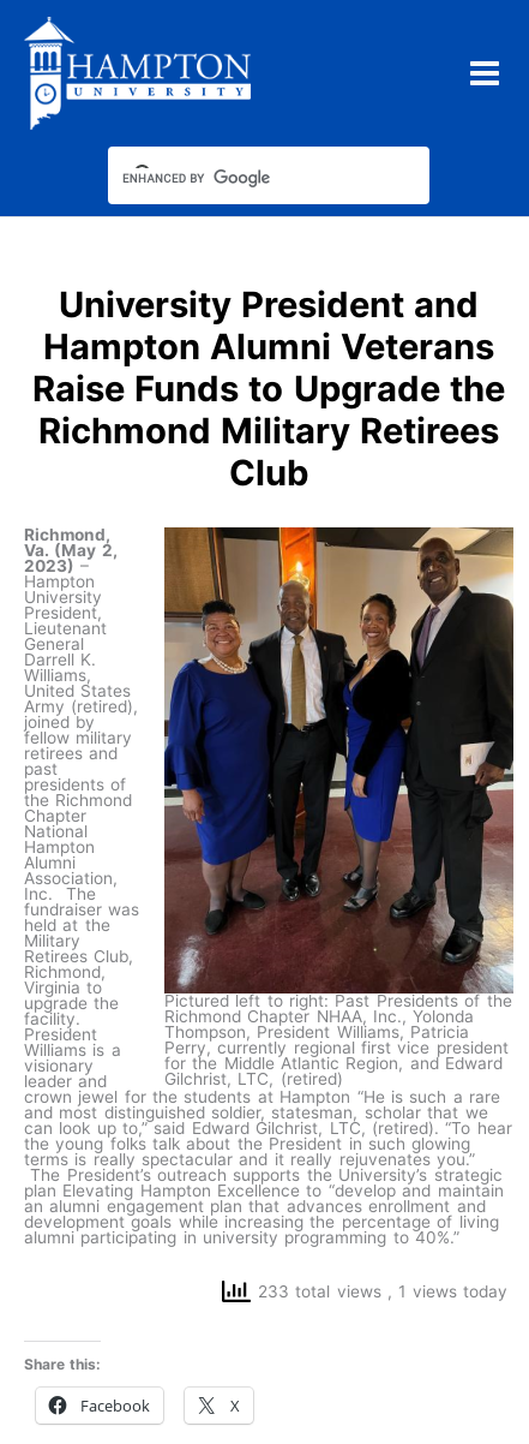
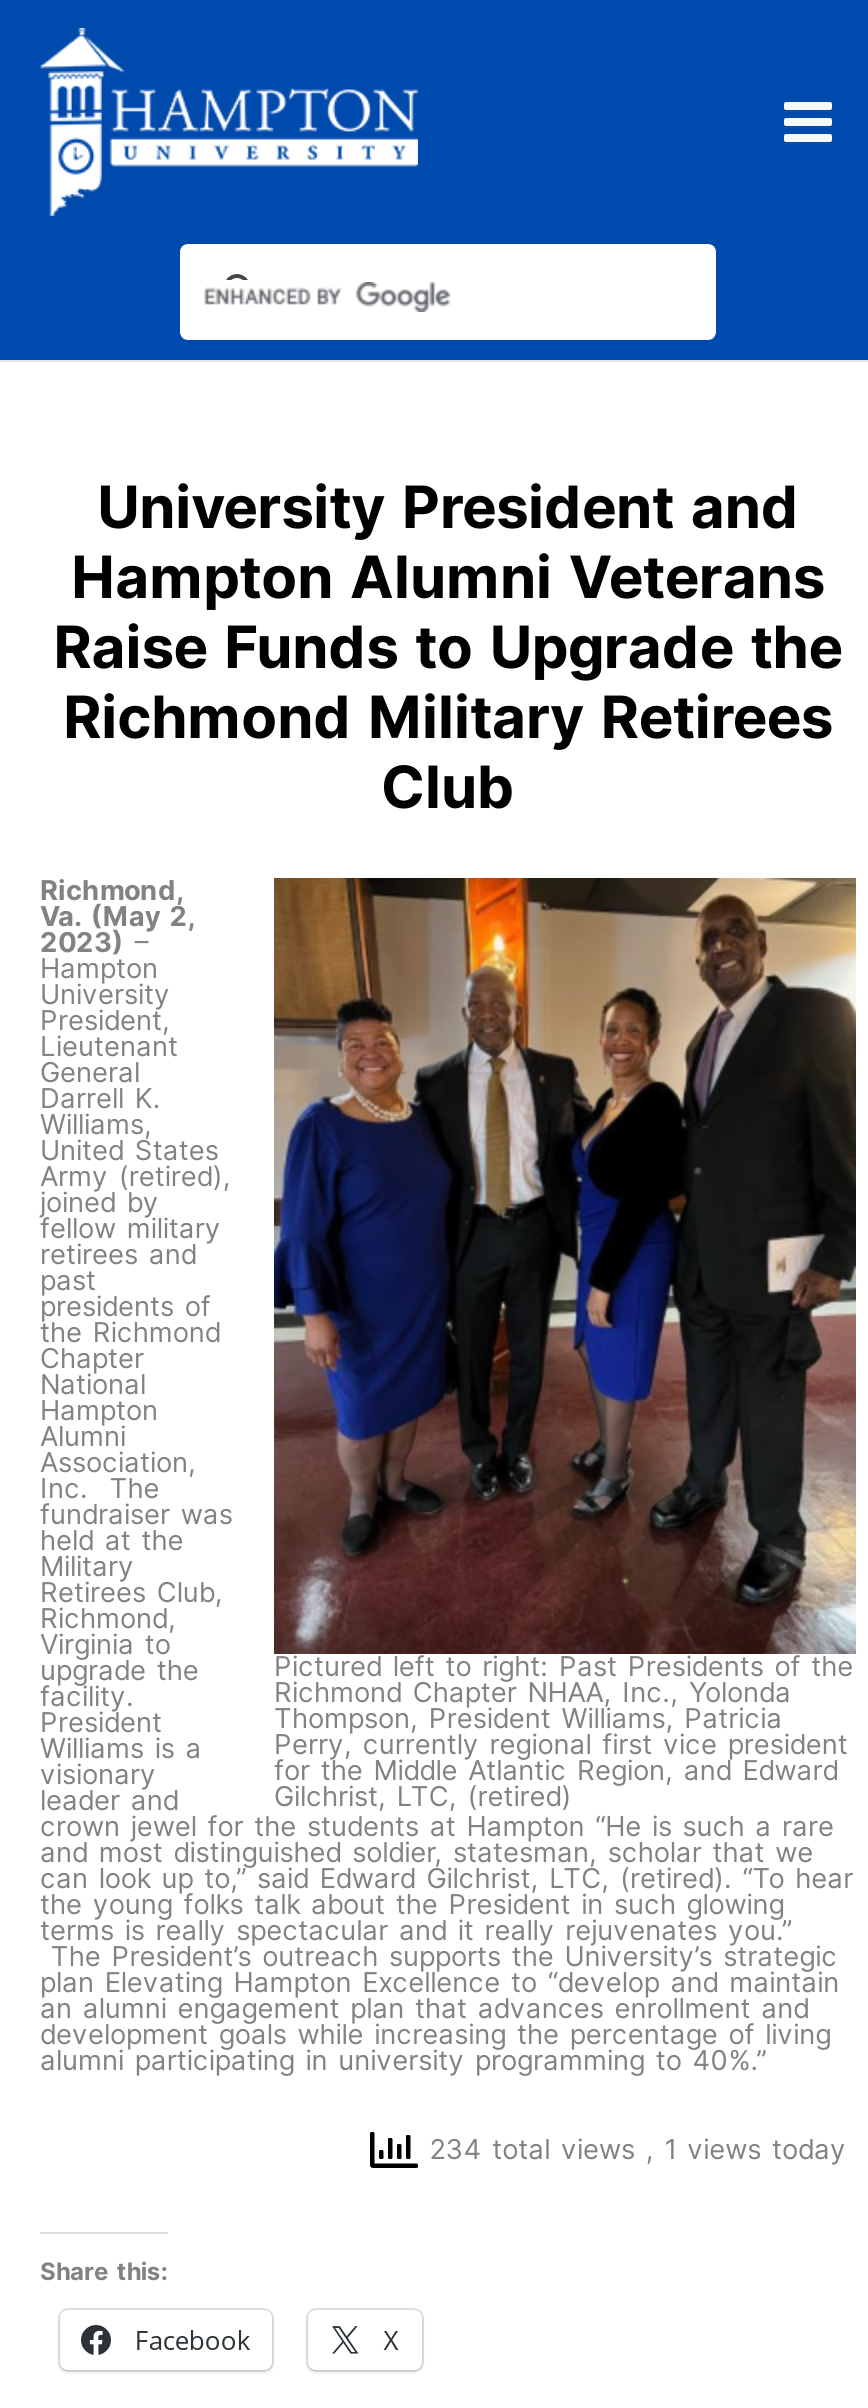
[251,1282,507,1301] 233 total views, 1 views today -> [419,2134,846,2166] 234 total views, 1 views today

